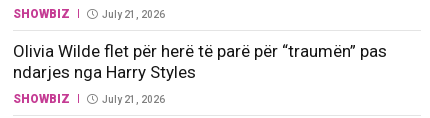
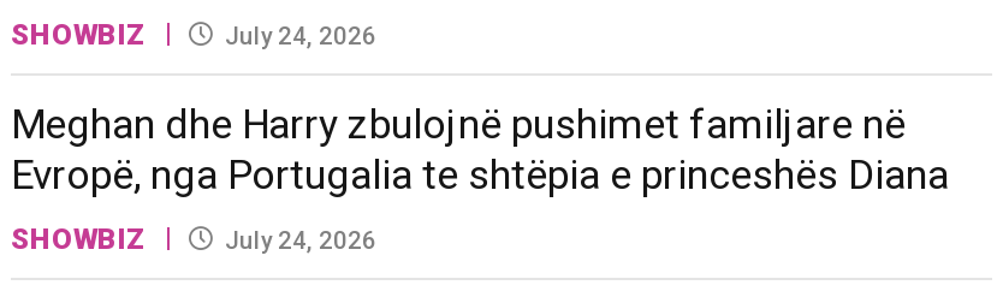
[102,9,165,20] July 21, 2026 -> [225,21,376,48] July 24, 2026
[13,41,387,82] Olivia Wilde flet për herë të parë për “traumën” pas | ndarjes nga Harry Styles -> [11,98,949,197] Meghan dhe Harry zbulojnë pushimet familjare në | Evropë, nga Portugalia te shtëpia e princeshës Diana
[102,94,165,105] July 21, 2026 -> [225,226,376,252] July 24, 2026

